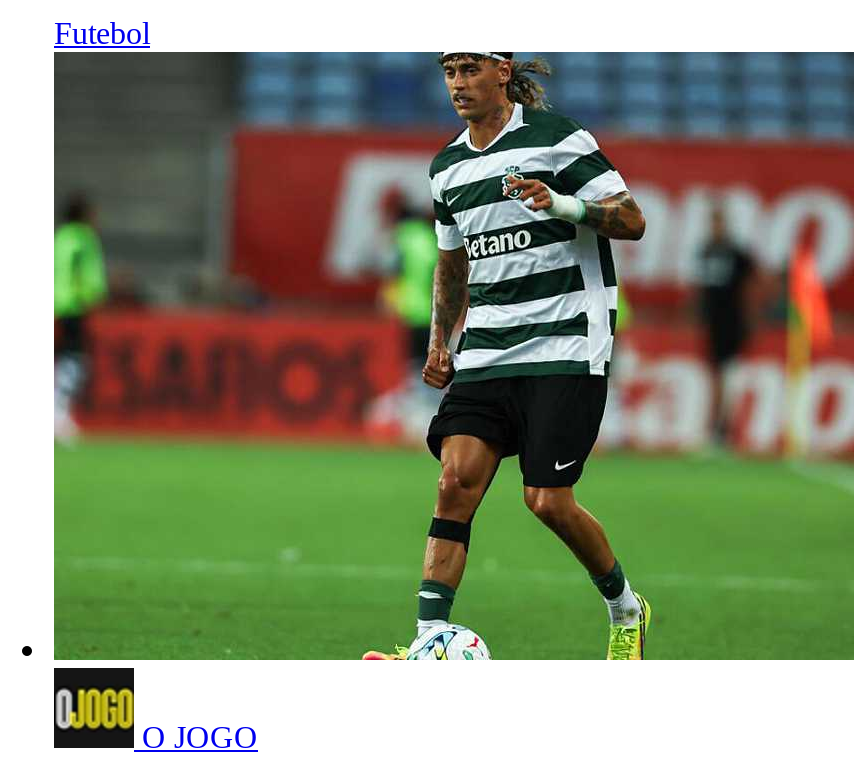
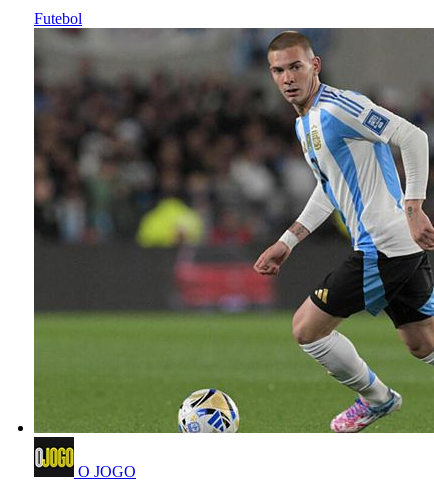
[52,52,848,662] [image] -> [33,28,431,434] [image]

